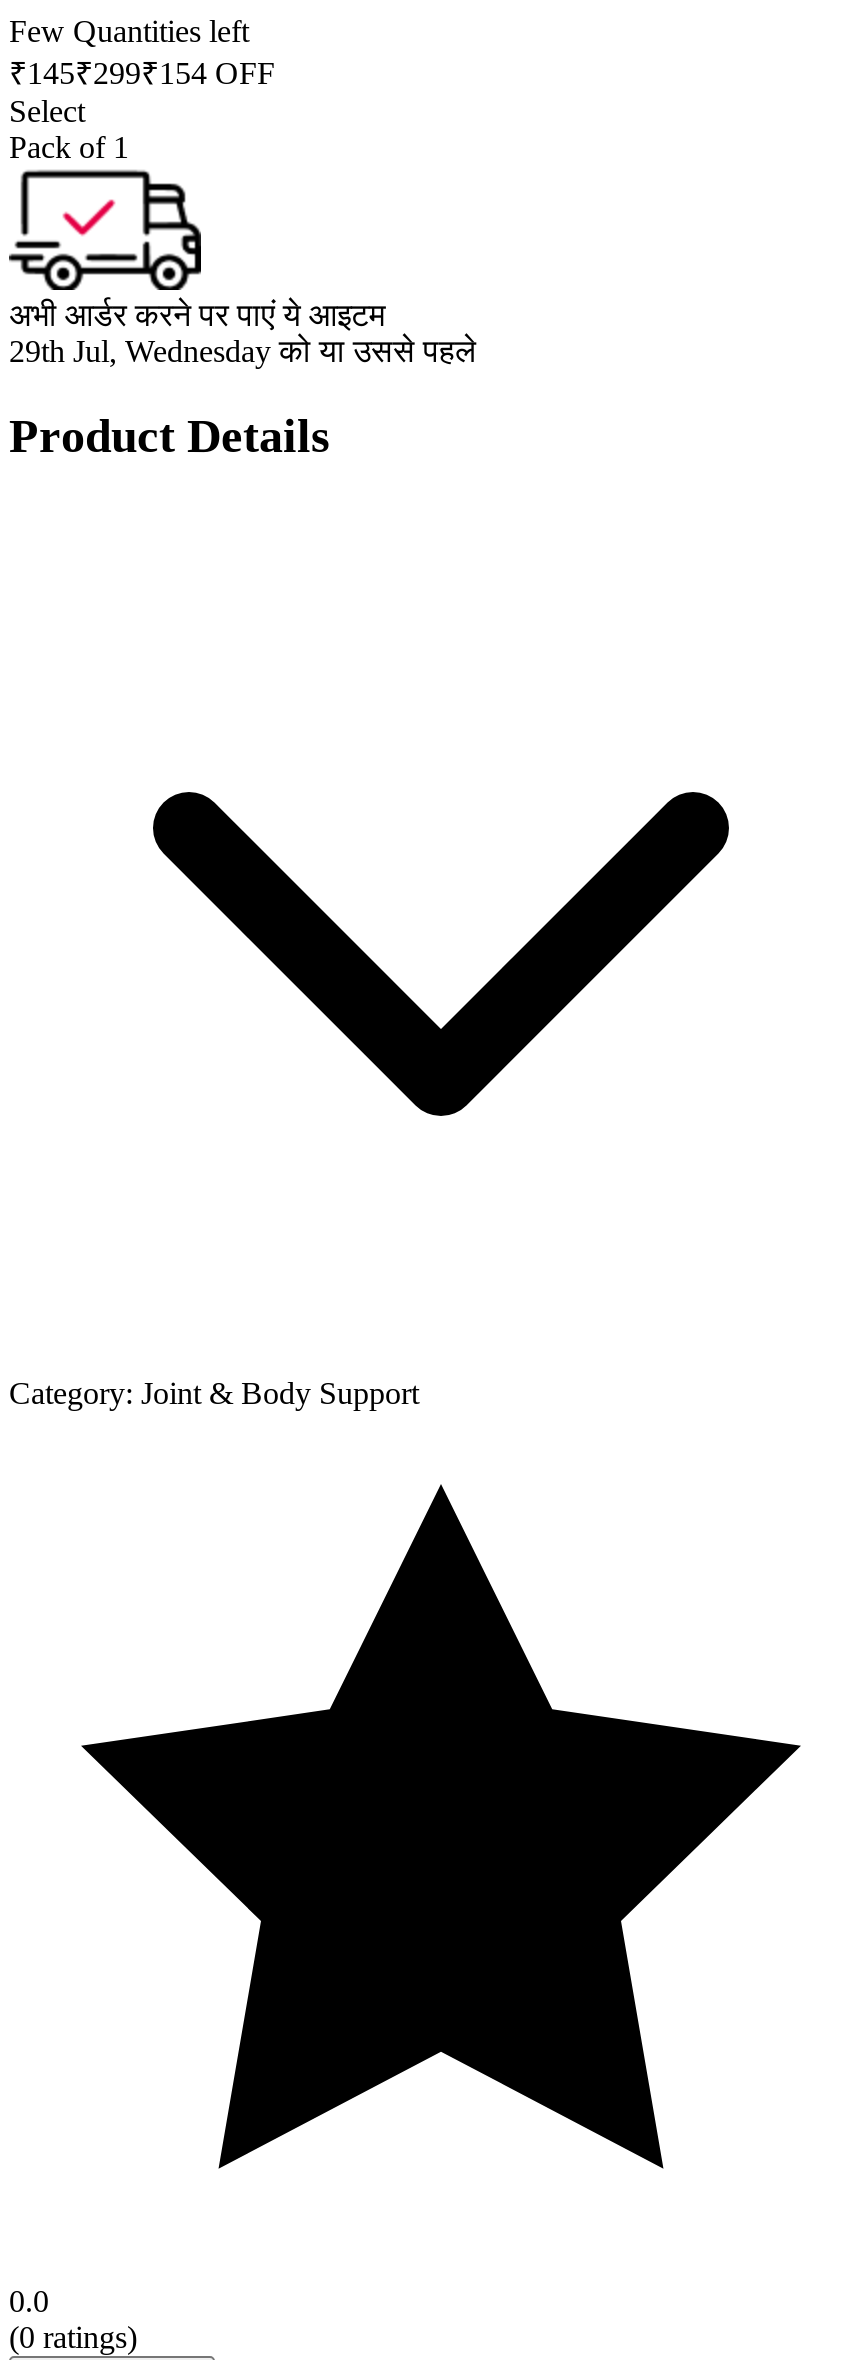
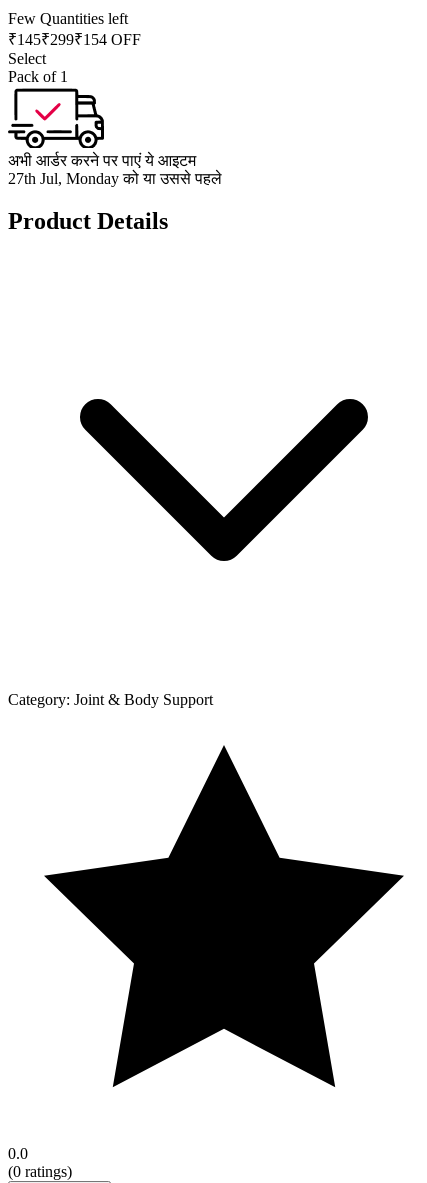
[9,334,477,368] 29th Jul, Wednesday को या उससे पहले -> [8,170,222,187] 27th Jul, Monday को या उससे पहले

